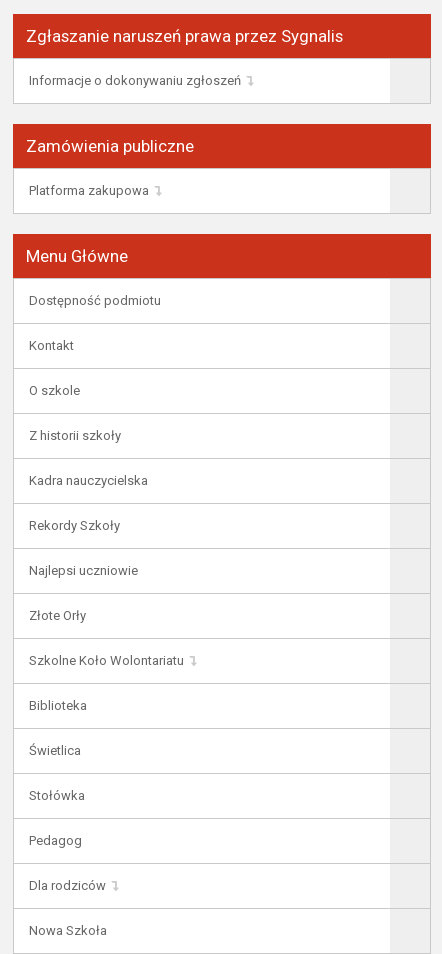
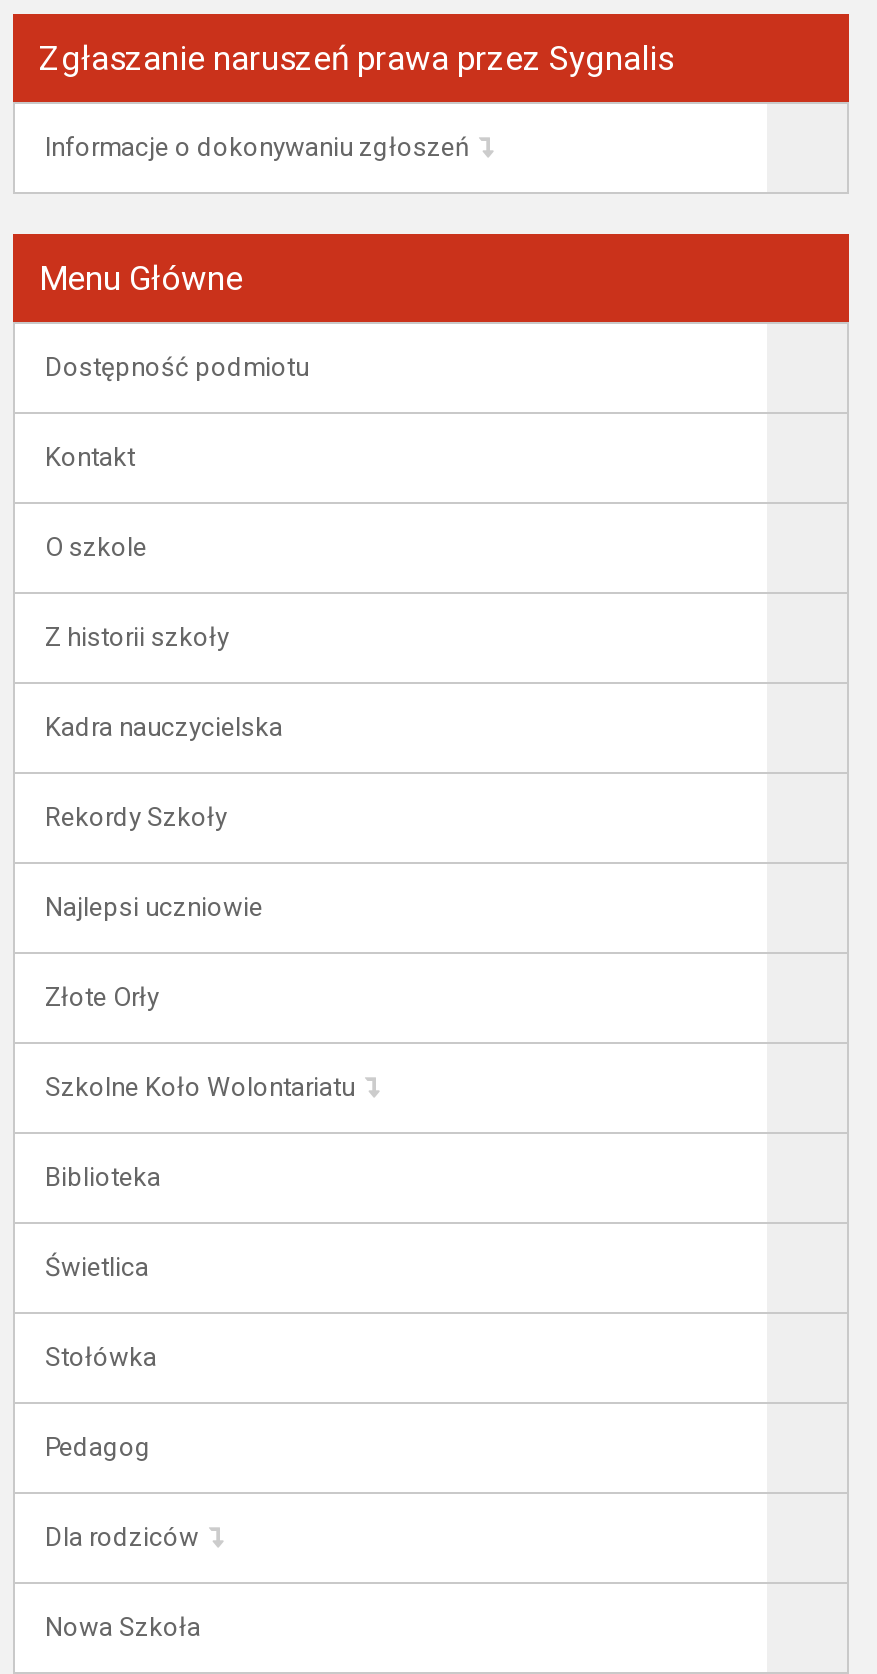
[26,136,194,198] Zamówienia publiczne | Platforma zakupowa -> none

